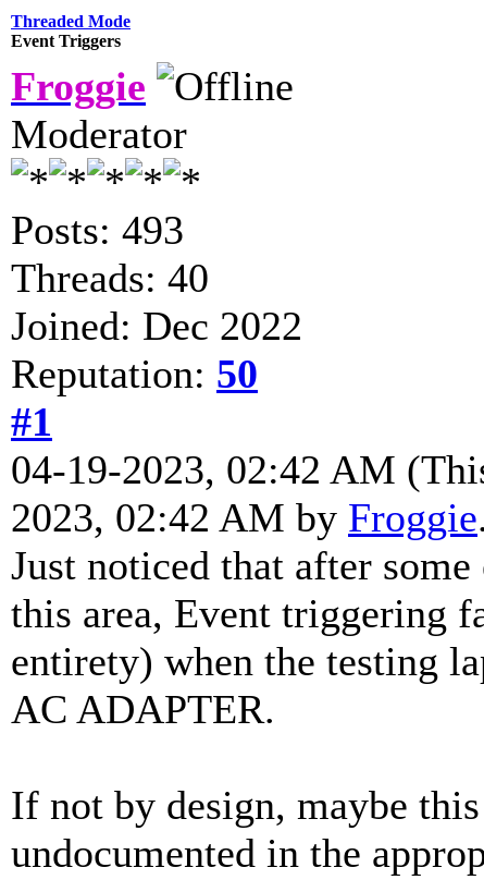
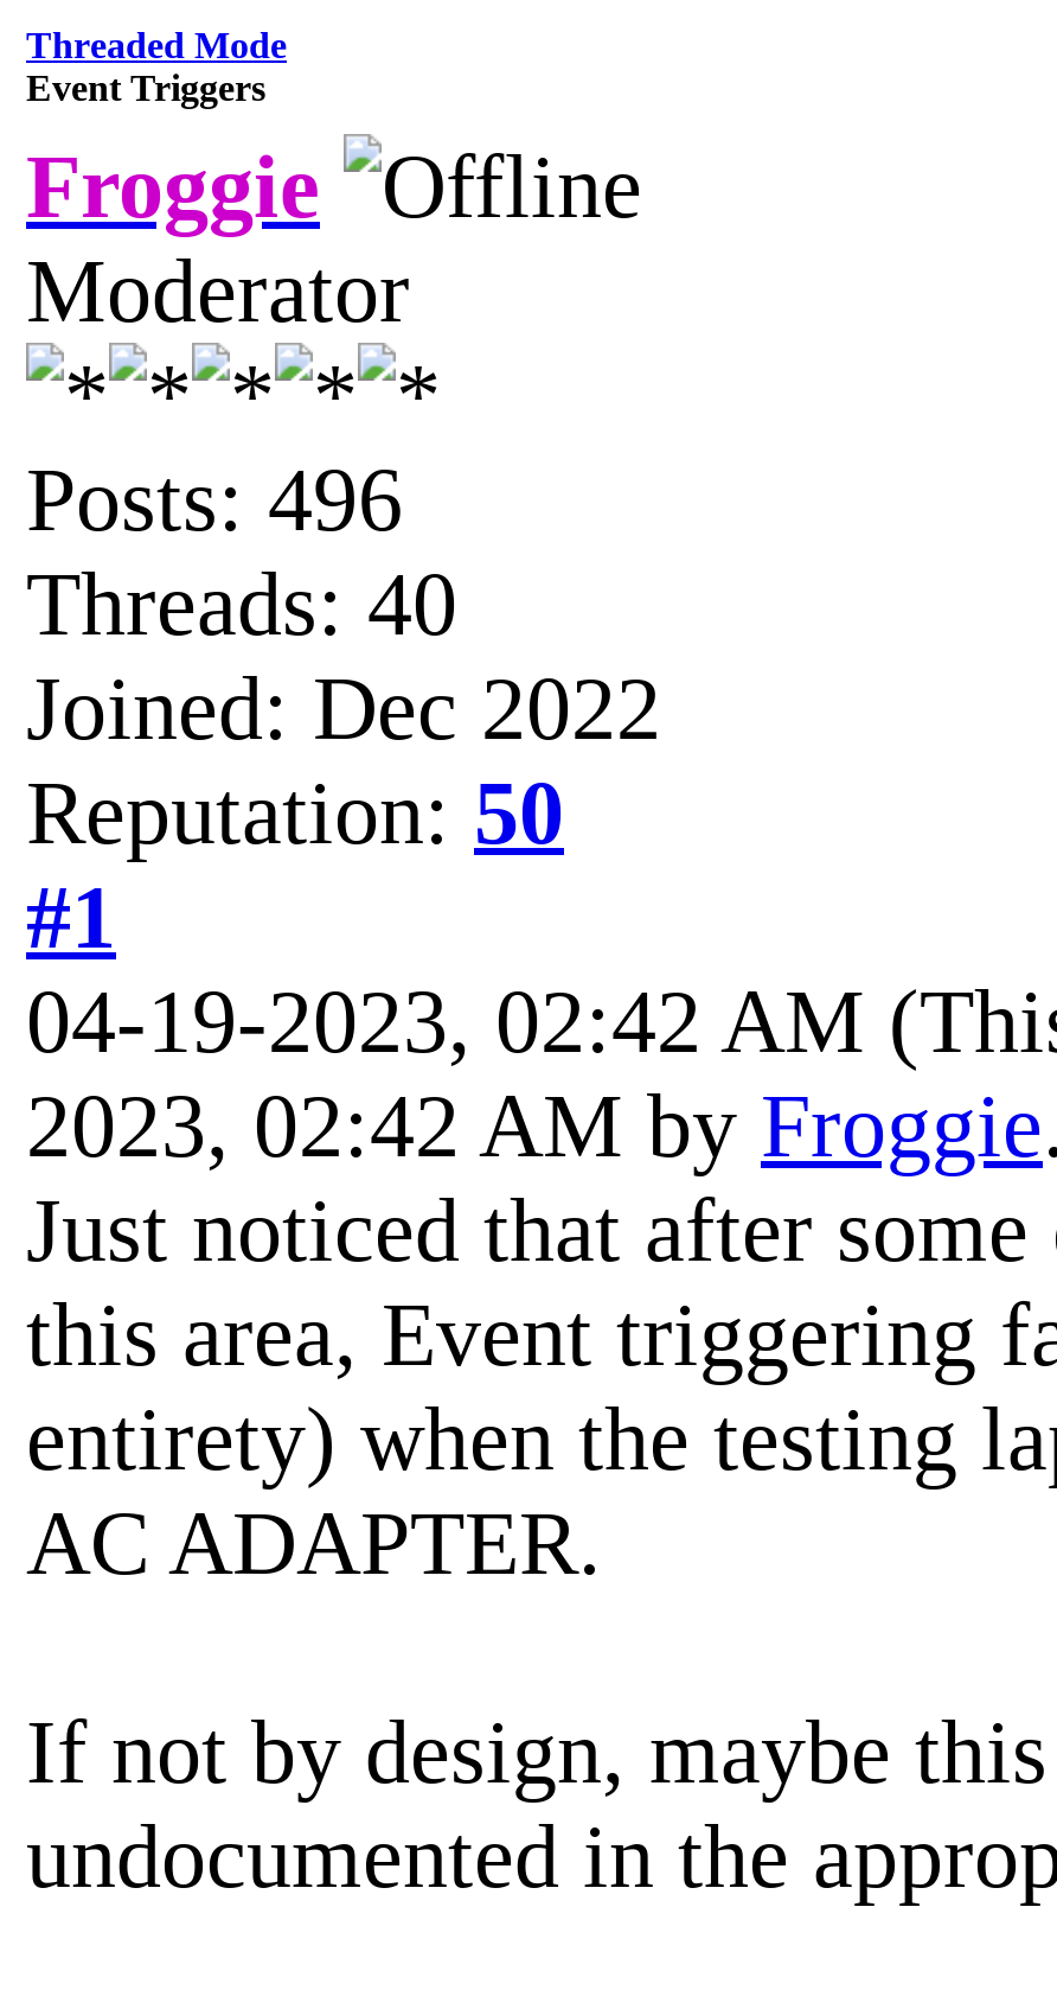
[11,206,184,252] Posts: 493 -> [26,449,403,548] Posts: 496

